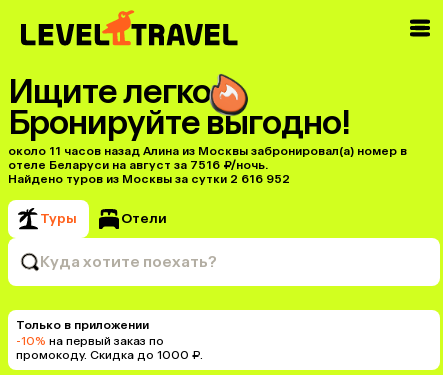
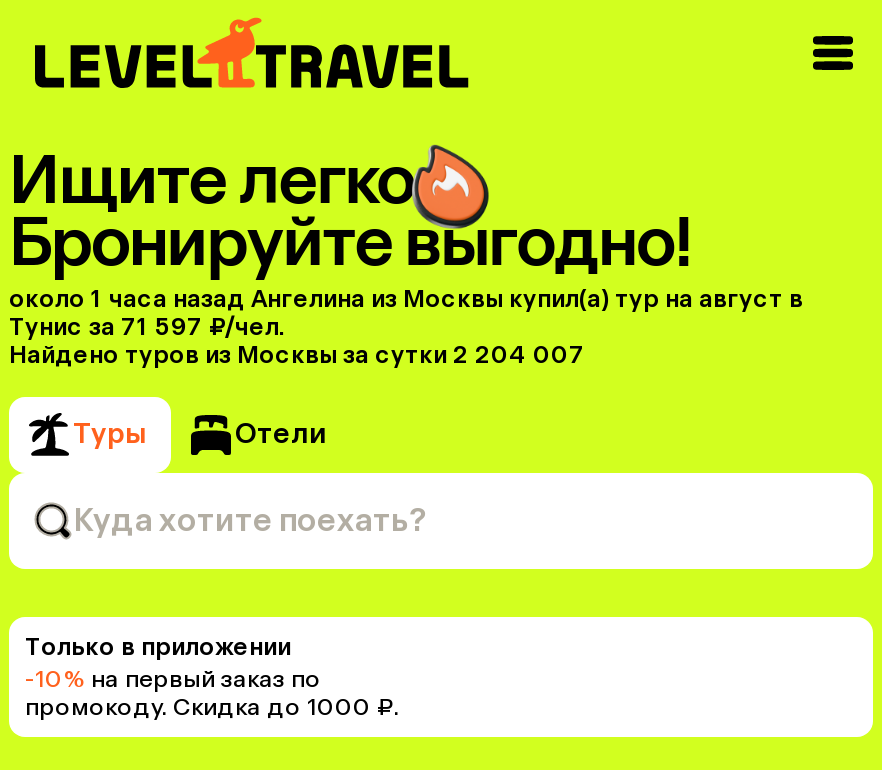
[8,144,407,186] около 11 часов назад Алина из Москвы забронировал(а) номер в | отеле Беларуси на август за 7516 ₽/ночь. | Найдено туров из Москвы за сутки 2 616 952 -> [9,285,803,369] около 1 часа назад Ангелина из Москвы купил(a) тур на август в | Тунис за 71 597 ₽/чел. | Найдено туров из Москвы за сутки 2 204 007

